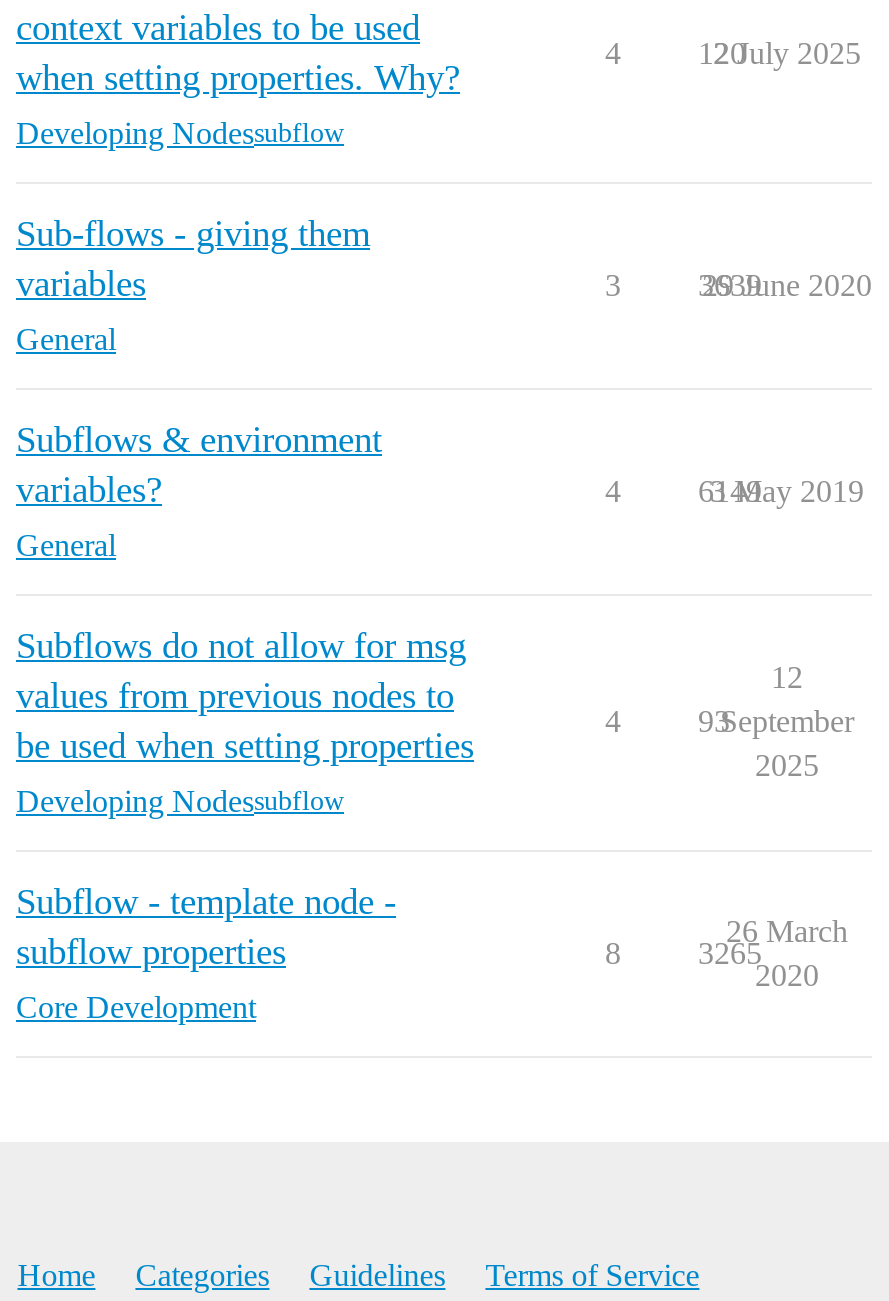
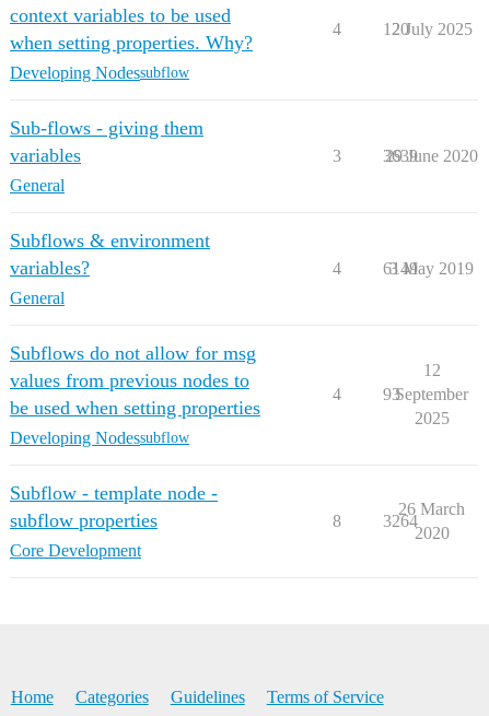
[698,936,762,970] 3265 -> [383,512,418,530] 3264

